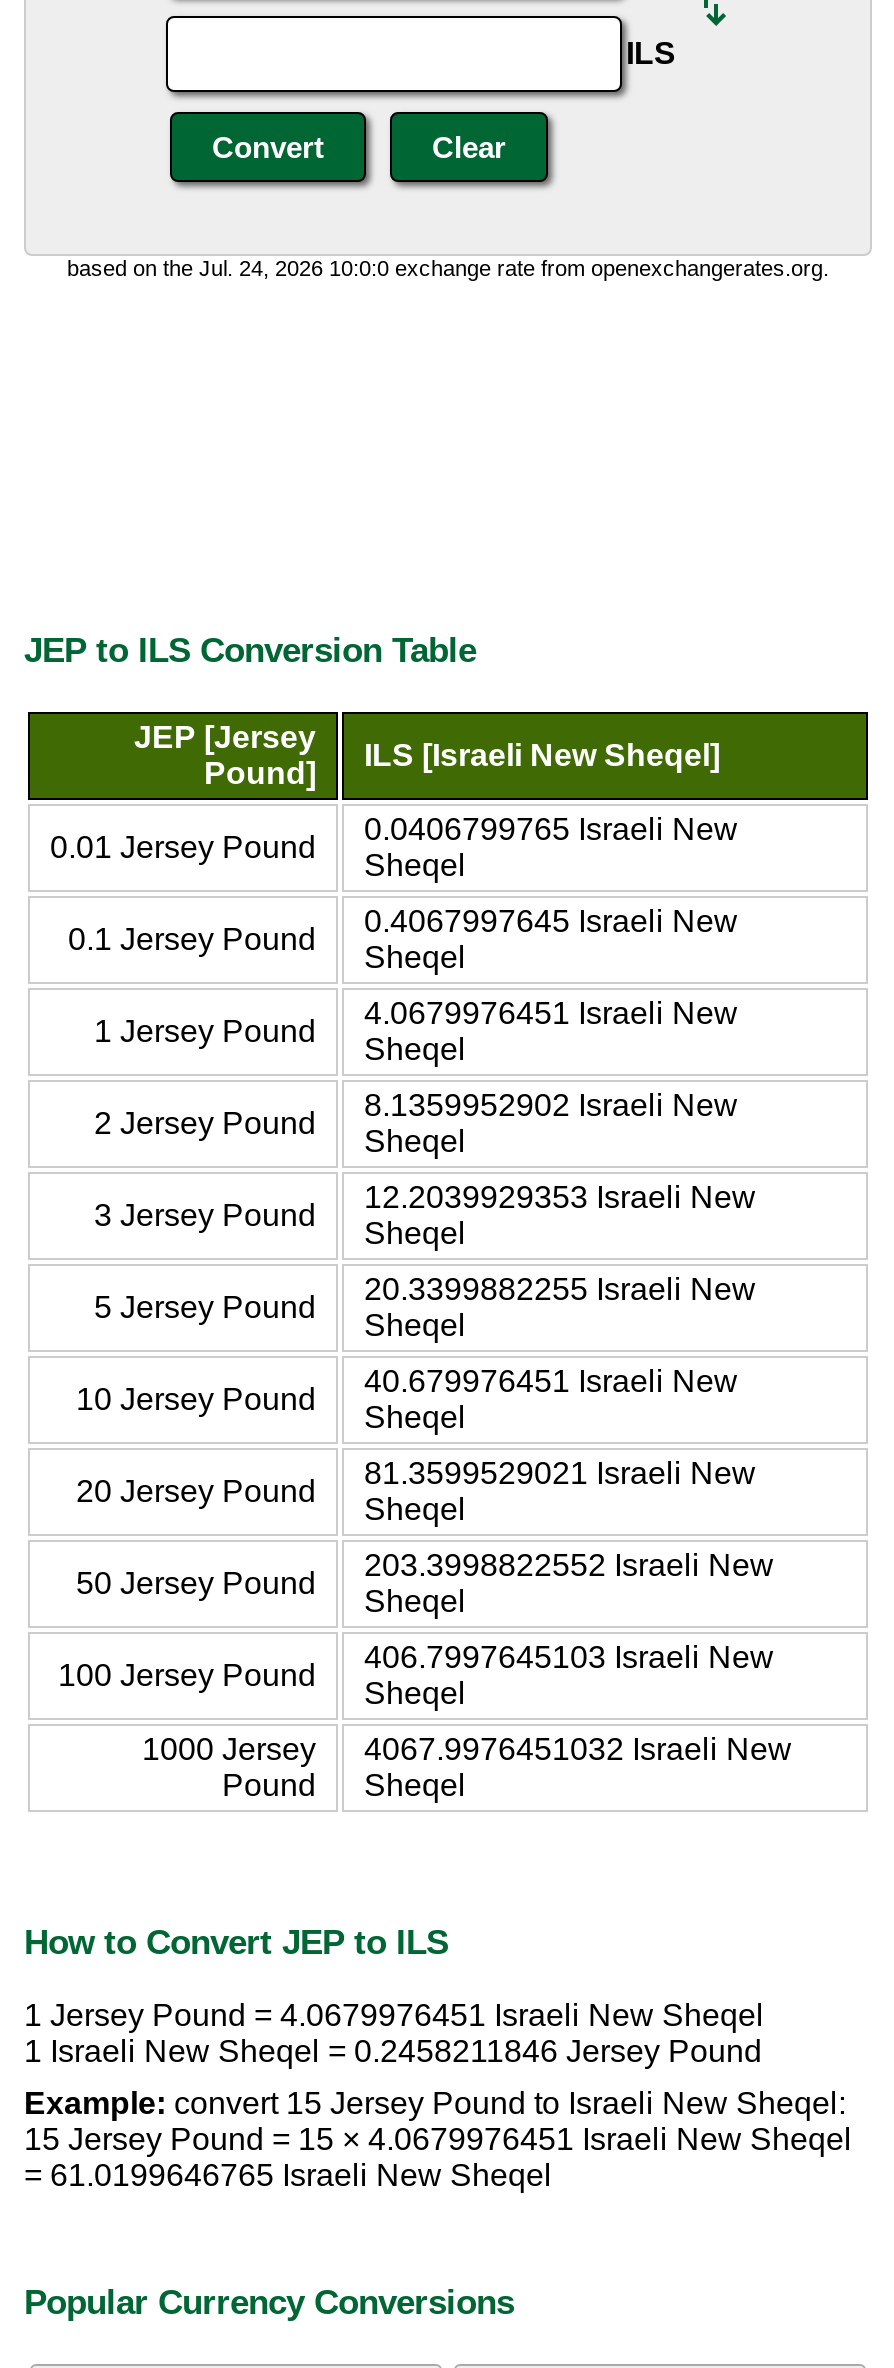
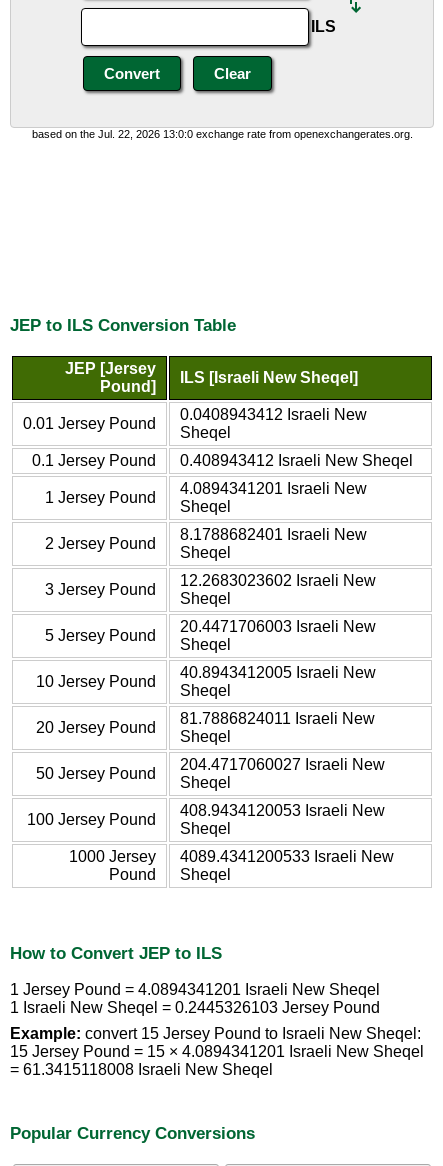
[67,256,829,280] based on the Jul. 24, 2026 10:0:0 exchange rate from openexchangerates.org. -> [31,128,412,140] based on the Jul. 22, 2026 13:0:0 exchange rate from openexchangerates.org.
[364,811,738,845] 0.0406799765 Israeli New -> [180,406,367,423] 0.0408943412 Israeli New
[364,903,738,973] 0.4067997645 Israeli New | Sheqel -> [180,452,413,469] 0.408943412 Israeli New Sheqel
[364,995,738,1029] 4.0679976451 Israeli New -> [180,480,367,497] 4.0894341201 Israeli New
[364,1087,738,1121] 8.1359952902 Israeli New -> [180,526,367,543] 8.1788682401 Israeli New
[364,1179,756,1213] 12.2039929353 Israeli New -> [180,572,376,589] 12.2683023602 Israeli New
[364,1271,756,1305] 20.3399882255 Israeli New -> [180,618,376,635] 20.4471706003 Israeli New
[364,1363,738,1397] 40.679976451 Israeli New -> [180,664,376,681] 40.8943412005 Israeli New
[364,1455,756,1489] 81.3599529021 Israeli New -> [180,710,375,727] 81.7886824011 Israeli New
[364,1547,774,1581] 203.3998822552 Israeli New -> [180,756,385,773] 204.4717060027 Israeli New
[364,1639,774,1673] 406.7997645103 Israeli New -> [180,802,385,819] 408.9434120053 Israeli New
[142,1731,792,1765] 1000 Jersey 4067.9976451032 Israeli New -> [69,848,394,865] 1000 Jersey 4089.4341200533 Israeli New
[24,1999,764,2033] 1 Jersey Pound = 4.0679976451 Israeli New Sheqel -> [10,981,380,998] 1 Jersey Pound = 4.0894341201 Israeli New Sheqel
[24,2035,762,2069] 1 Israeli New Sheqel = 0.2458211846 Jersey Pound -> [10,999,380,1016] 1 Israeli New Sheqel = 0.2445326103 Jersey Pound
[24,2123,852,2157] 15 Jersey Pound = 15 × 4.0679976451 Israeli New Sheqel -> [10,1043,424,1060] 15 Jersey Pound = 15 × 4.0894341201 Israeli New Sheqel
[24,2159,552,2193] = 61.0199646765 Israeli New Sheqel -> [10,1061,273,1078] = 61.3415118008 Israeli New Sheqel

